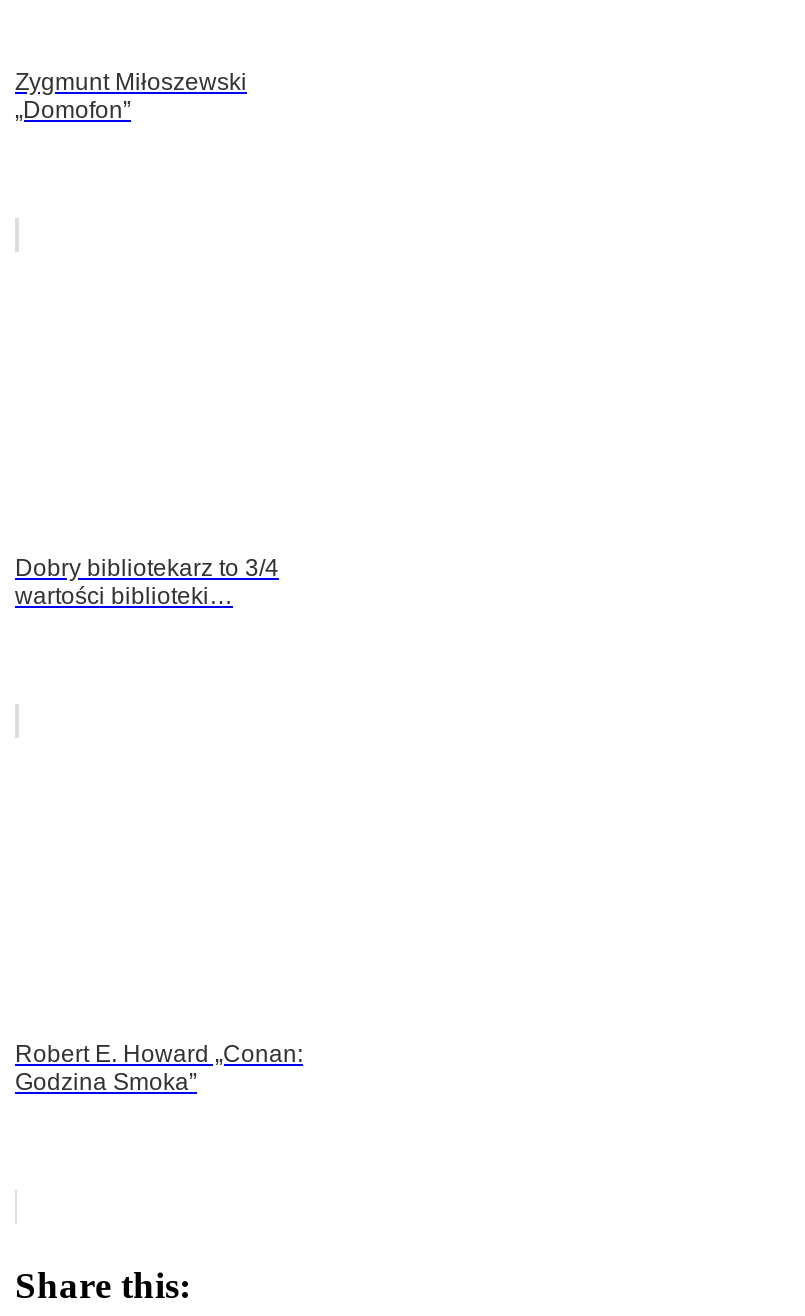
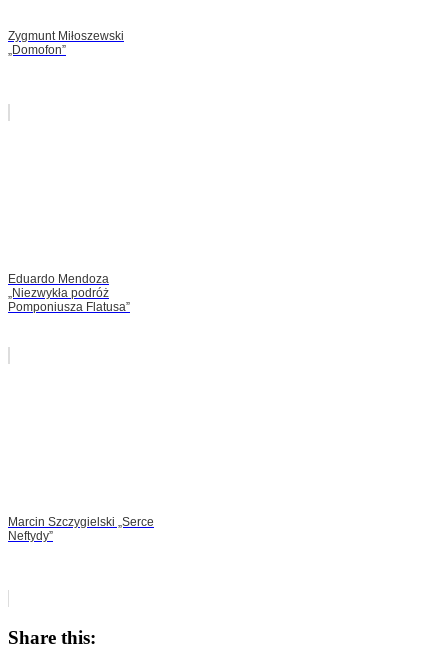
[15,554,279,610] Dobry bibliotekarz to 3/4 | wartości biblioteki… -> [8,272,130,314] Eduardo Mendoza | „Niezwykła podróż | Pomponiusza Flatusa”
[15,1040,303,1096] Robert E. Howard „Conan: | Godzina Smoka” -> [8,515,154,543] Marcin Szczygielski „Serce | Neftydy”

